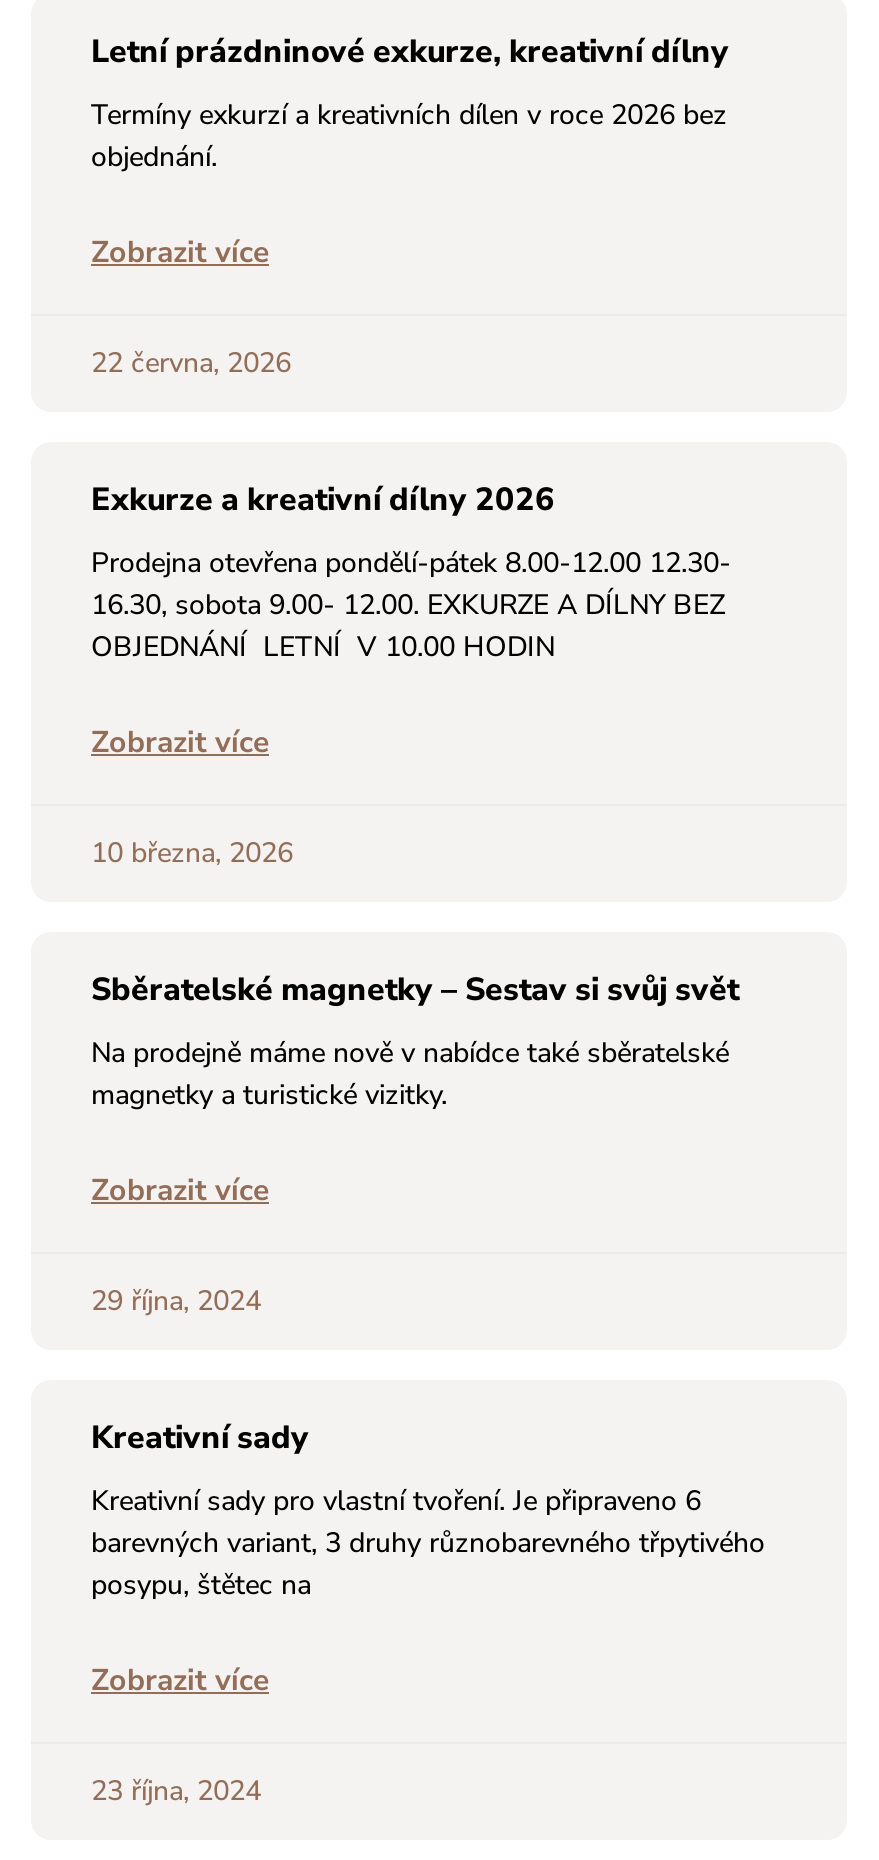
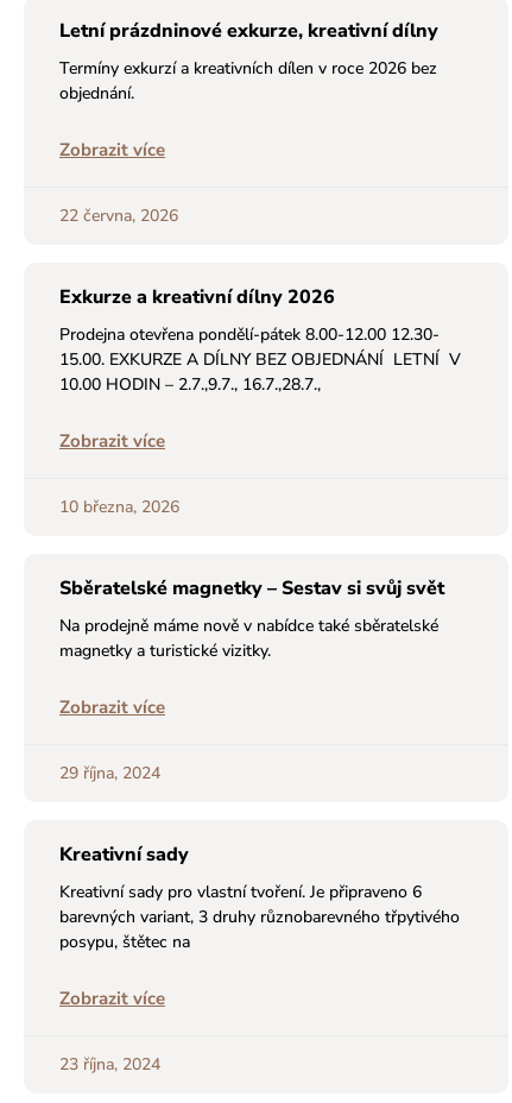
[91,585,725,665] 16.30, sobota 9.00- 12.00. EXKURZE A DÍLNY BEZ | OBJEDNÁNÍ LETNÍ V 10.00 HODIN -> [59,348,461,395] 15.00. EXKURZE A DÍLNY BEZ OBJEDNÁNÍ LETNÍ V | 10.00 HODIN – 2.7.,9.7., 16.7.,28.7.,

